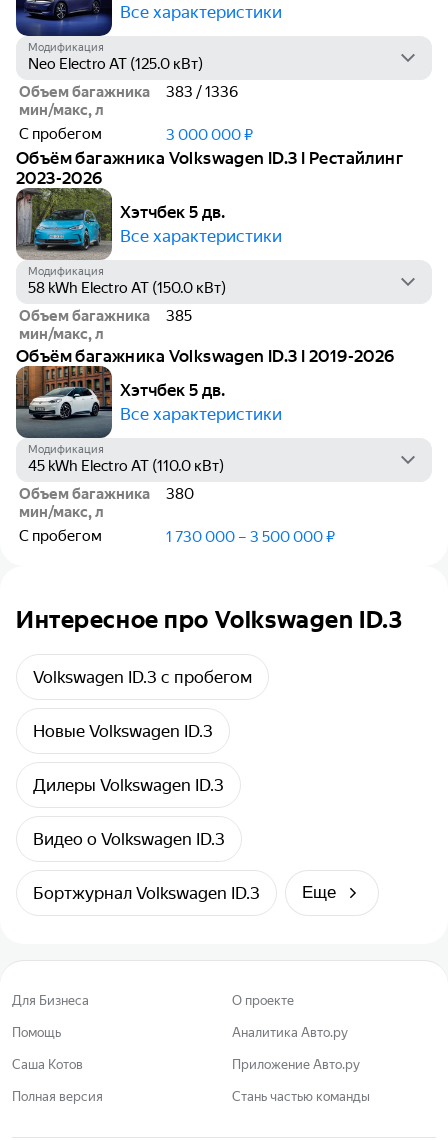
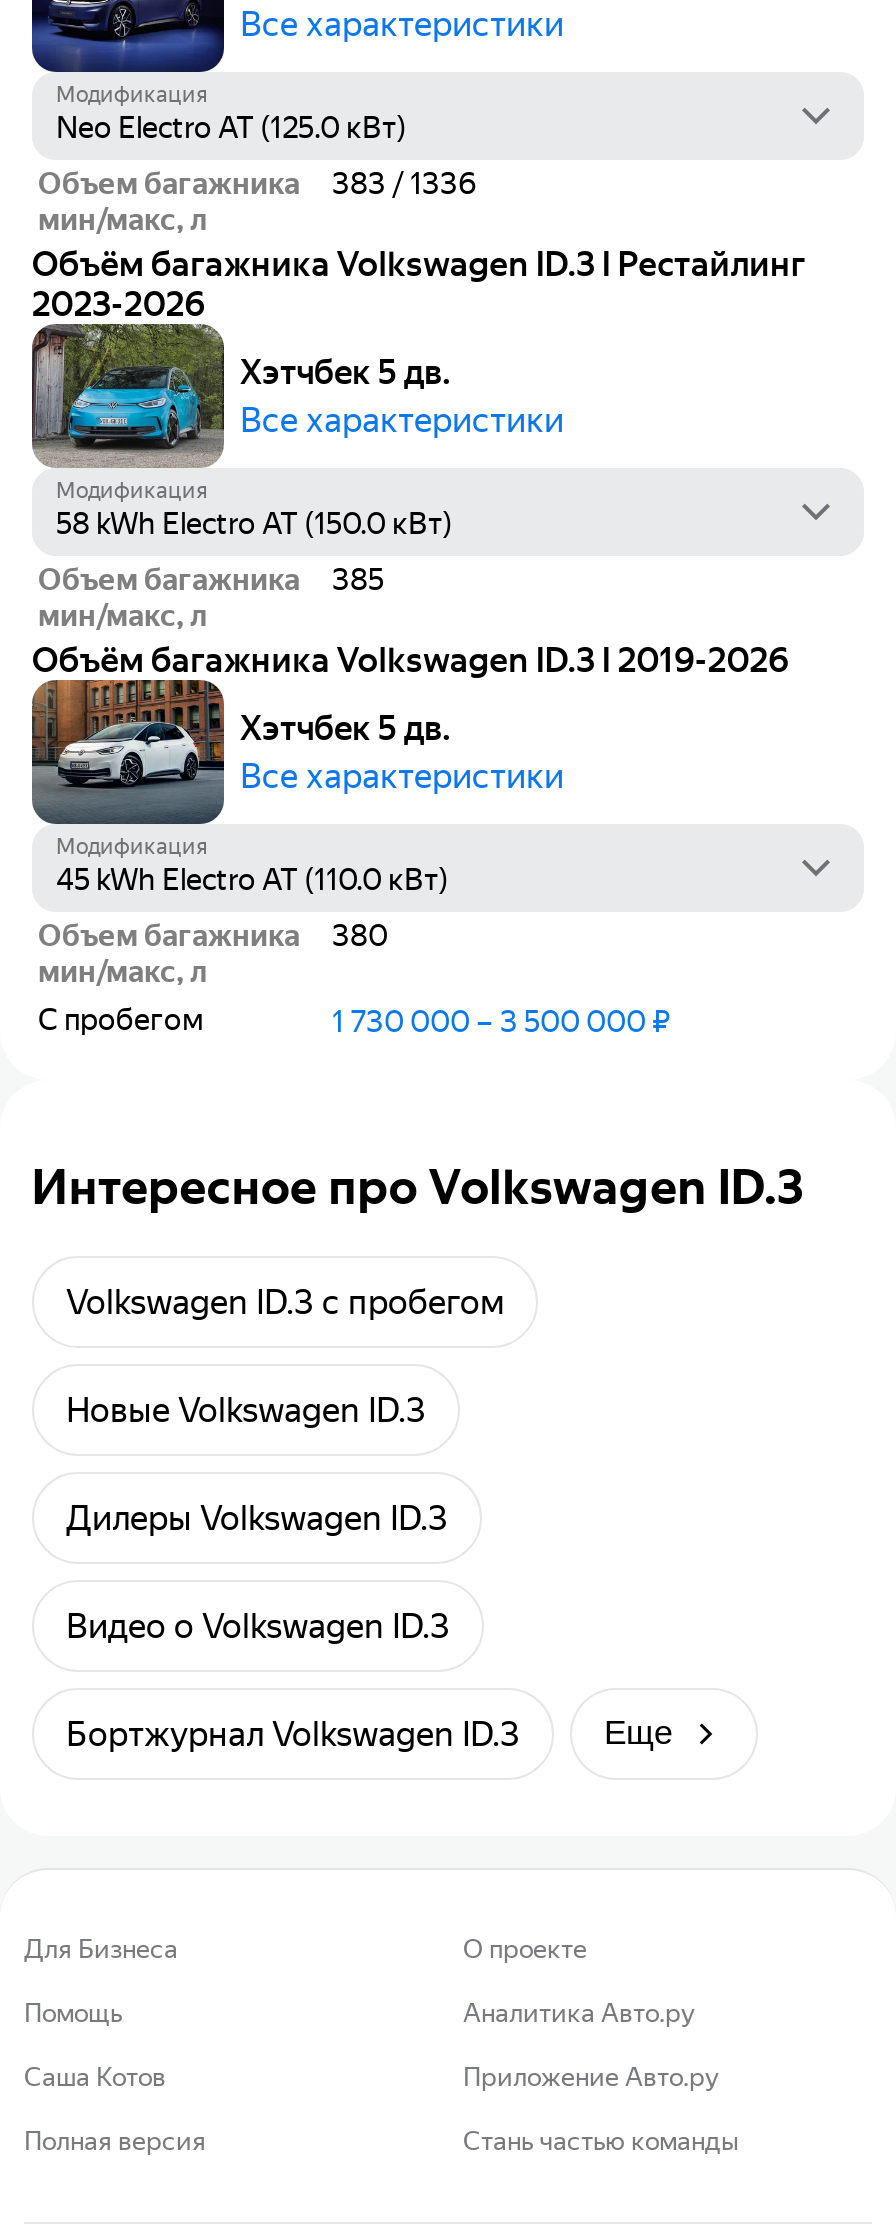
[19,125,253,144] С пробегом | 3 000 000 ₽ -> none

